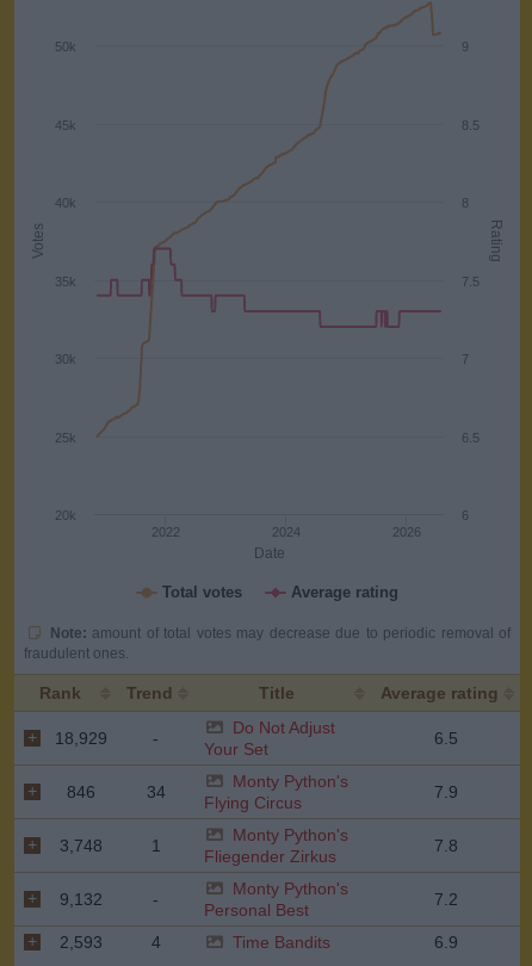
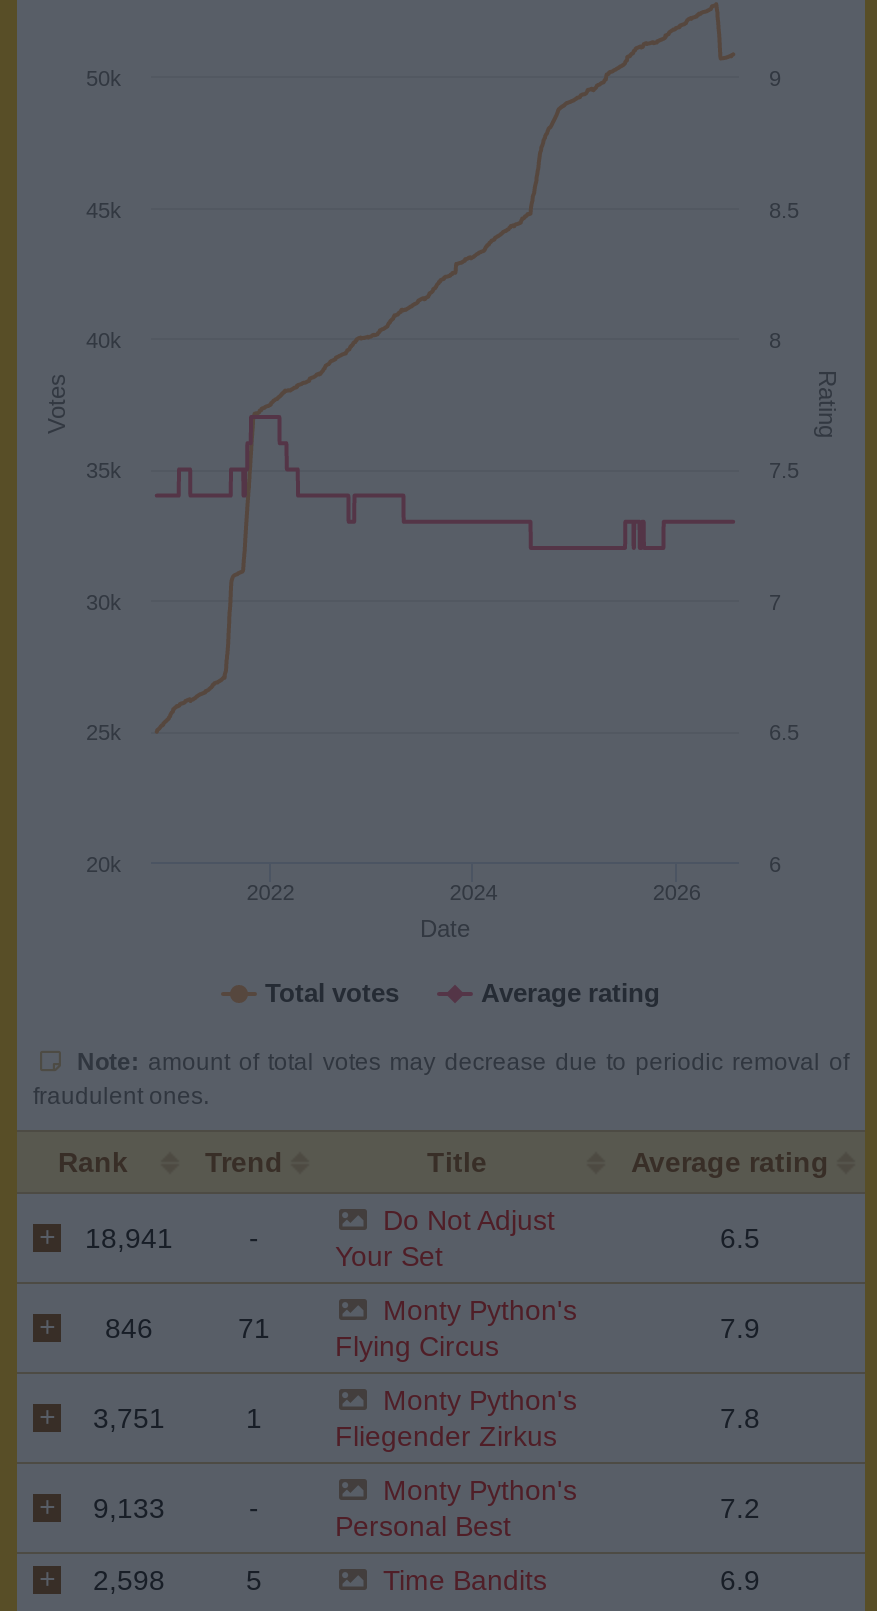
[55,729,107,748] 18,929 -> [85,1222,173,1254] 18,941
[146,782,165,801] 34 -> [238,1312,270,1344] 71
[60,836,103,855] 3,748 -> [93,1402,165,1434] 3,751
[60,890,103,909] 9,132 -> [93,1492,165,1524] 9,133
[60,933,103,952] 2,593 -> [93,1564,165,1596] 2,598
[151,933,160,952] 4 -> [246,1564,262,1596] 5

